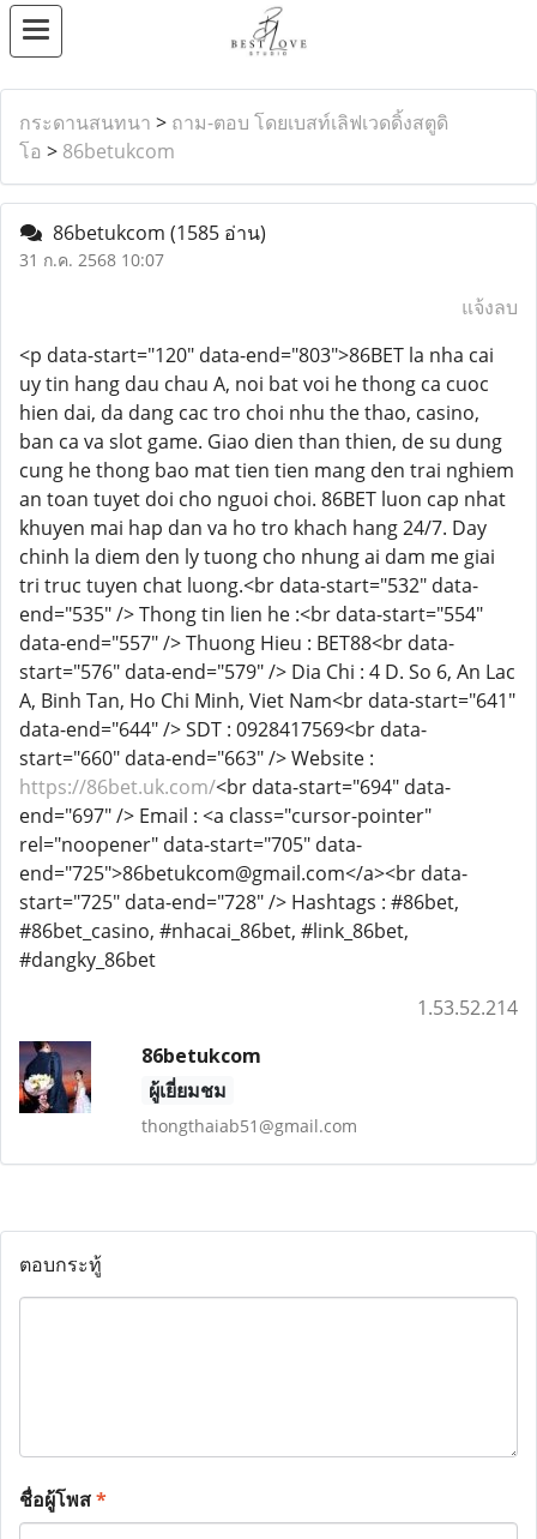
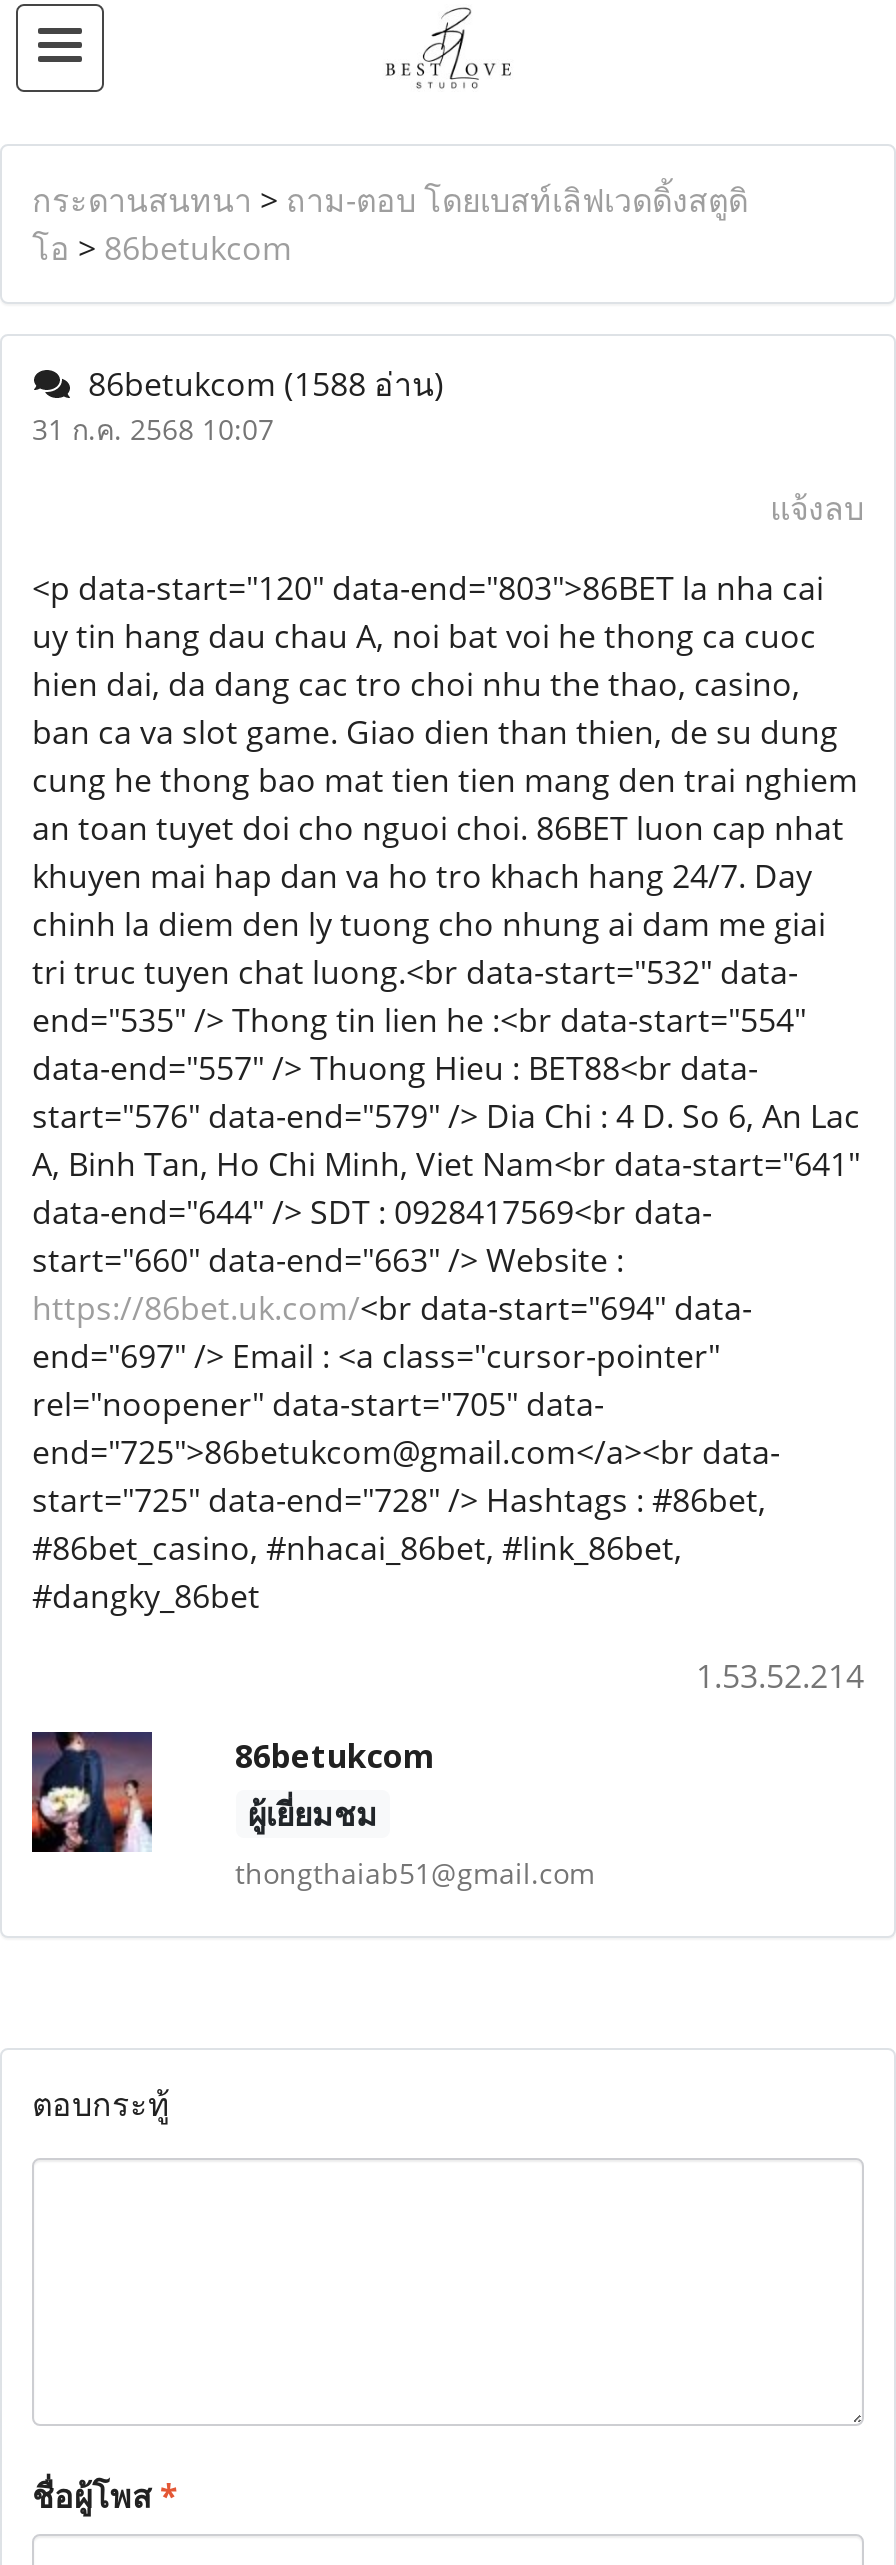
[43,220,266,246] 86betukcom (1585 อ่าน) -> [72,362,444,406] 86betukcom (1588 อ่าน)

